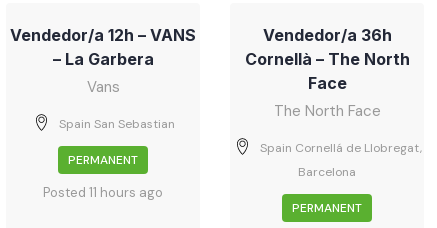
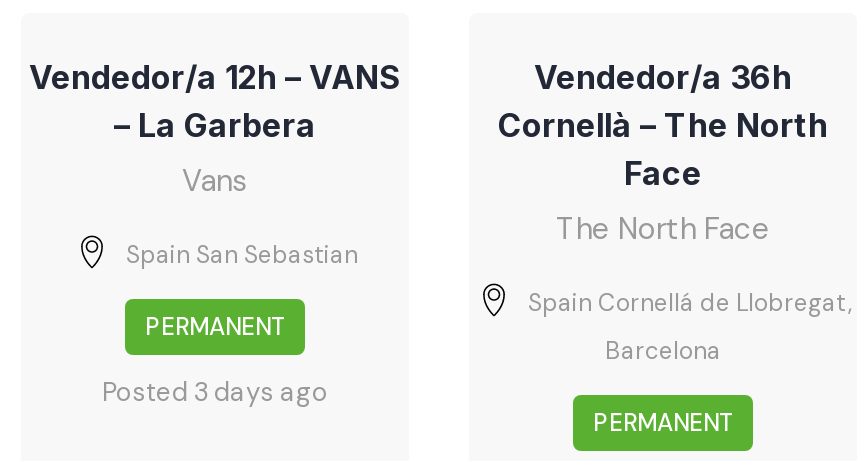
[43,184,163,201] Posted 11 hours ago -> [102,376,328,410] Posted 3 days ago

